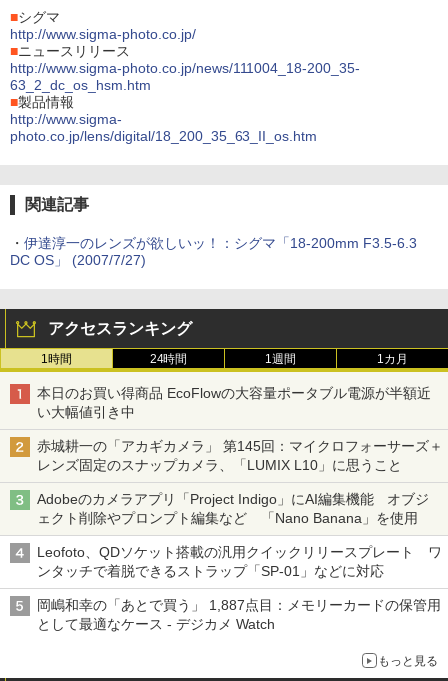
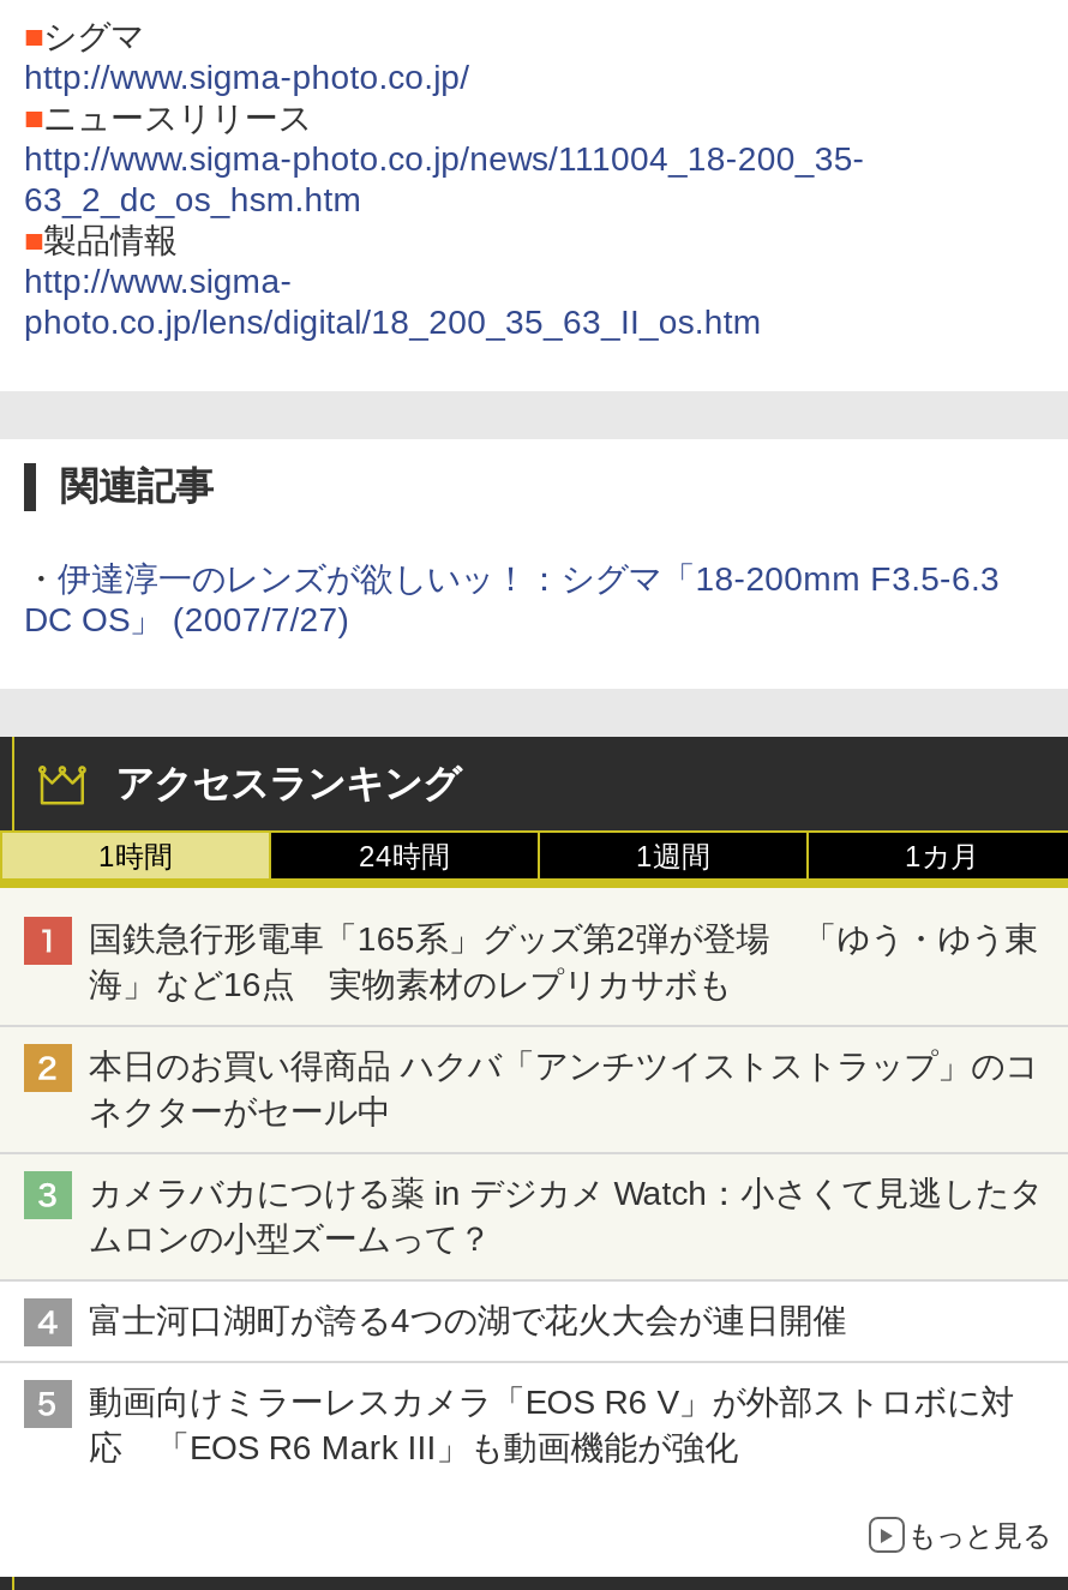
[37,385,430,420] 本日のお買い得商品 EcoFlowの大容量ポータブル電源が半額近 | い大幅値引き中 -> [89,920,1038,1004] 国鉄急行形電車「165系」グッズ第2弾が登場 「ゆう・ゆう東 | 海」など16点 実物素材のレプリカサボも
[37,438,443,473] 赤城耕一の「アカギカメラ」 第145回：マイクロフォーサーズ＋ | レンズ固定のスナップカメラ、「LUMIX L10」に思うこと -> [89,1047,1038,1131] 本日のお買い得商品 ハクバ「アンチツイストストラップ」のコ | ネクターがセール中
[37,491,429,526] Adobeのカメラアプリ「Project Indigo」にAI編集機能 オブジ | ェクト削除やプロンプト編集など 「Nano Banana」を使用 -> [89,1174,1043,1258] カメラバカにつける薬 in デジカメ Watch：小さくて見逃したタ | ムロンの小型ズームって？
[37,544,441,579] Leofoto、QDソケット搭載の汎用クイックリリースプレート ワ | ンタッチで着脱できるストラップ「SP-01」などに対応 -> [89,1302,846,1340] 富士河口湖町が誇る4つの湖で花火大会が連日開催
[37,597,440,632] 岡嶋和幸の「あとで買う」 1,887点目：メモリーカードの保管用 | として最適なケース - デジカメ Watch -> [89,1383,1014,1467] 動画向けミラーレスカメラ「EOS R6 V」が外部ストロボに対 | 応 「EOS R6 Mark III」も動画機能が強化

